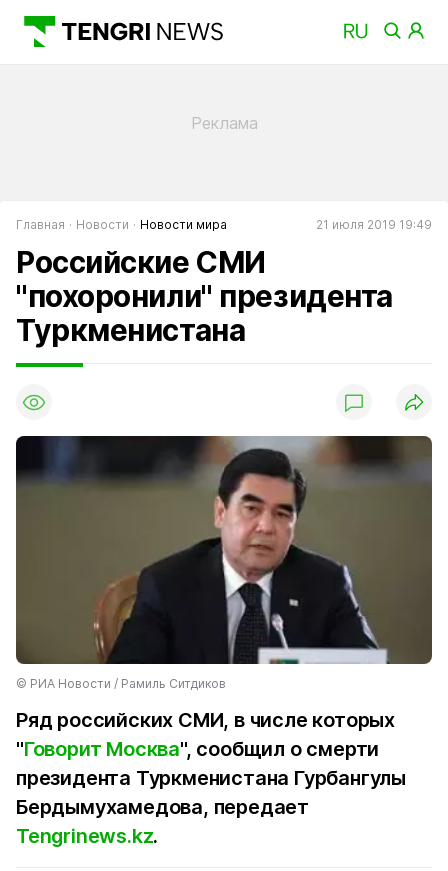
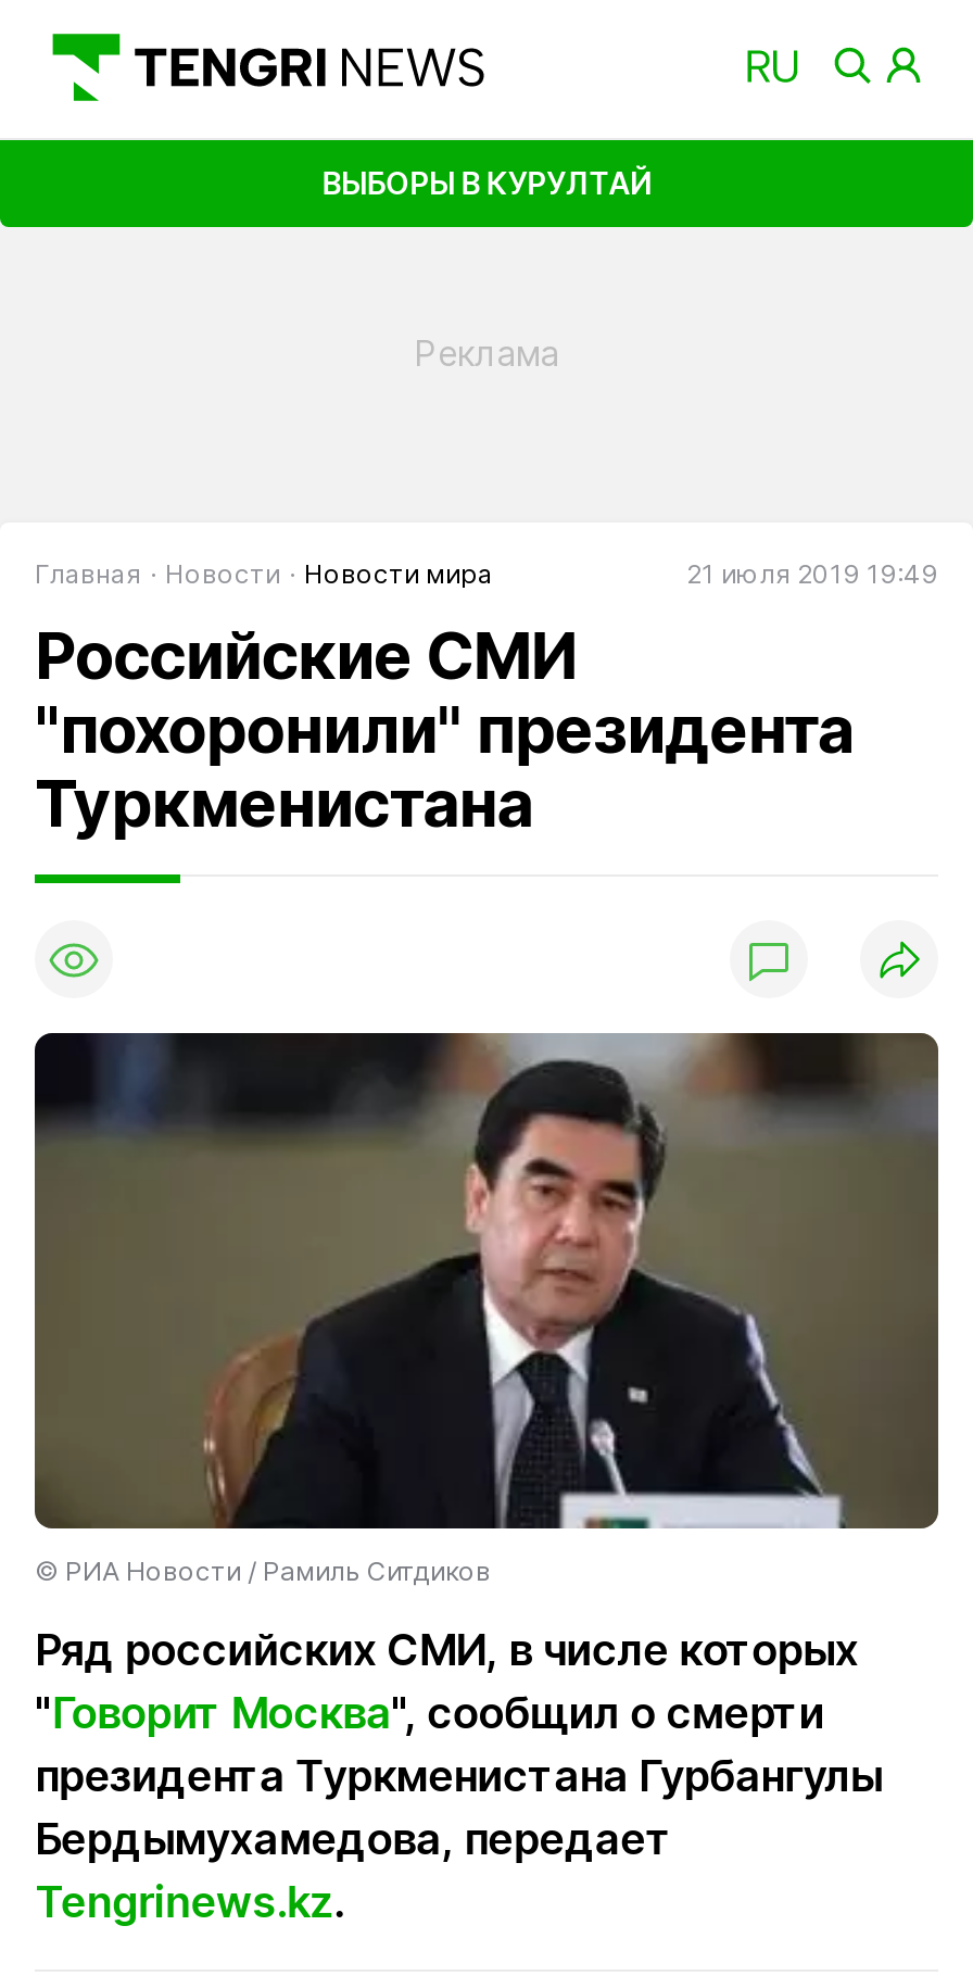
none -> [322,163,651,200] ВЫБОРЫ В КУРУЛТАЙ

